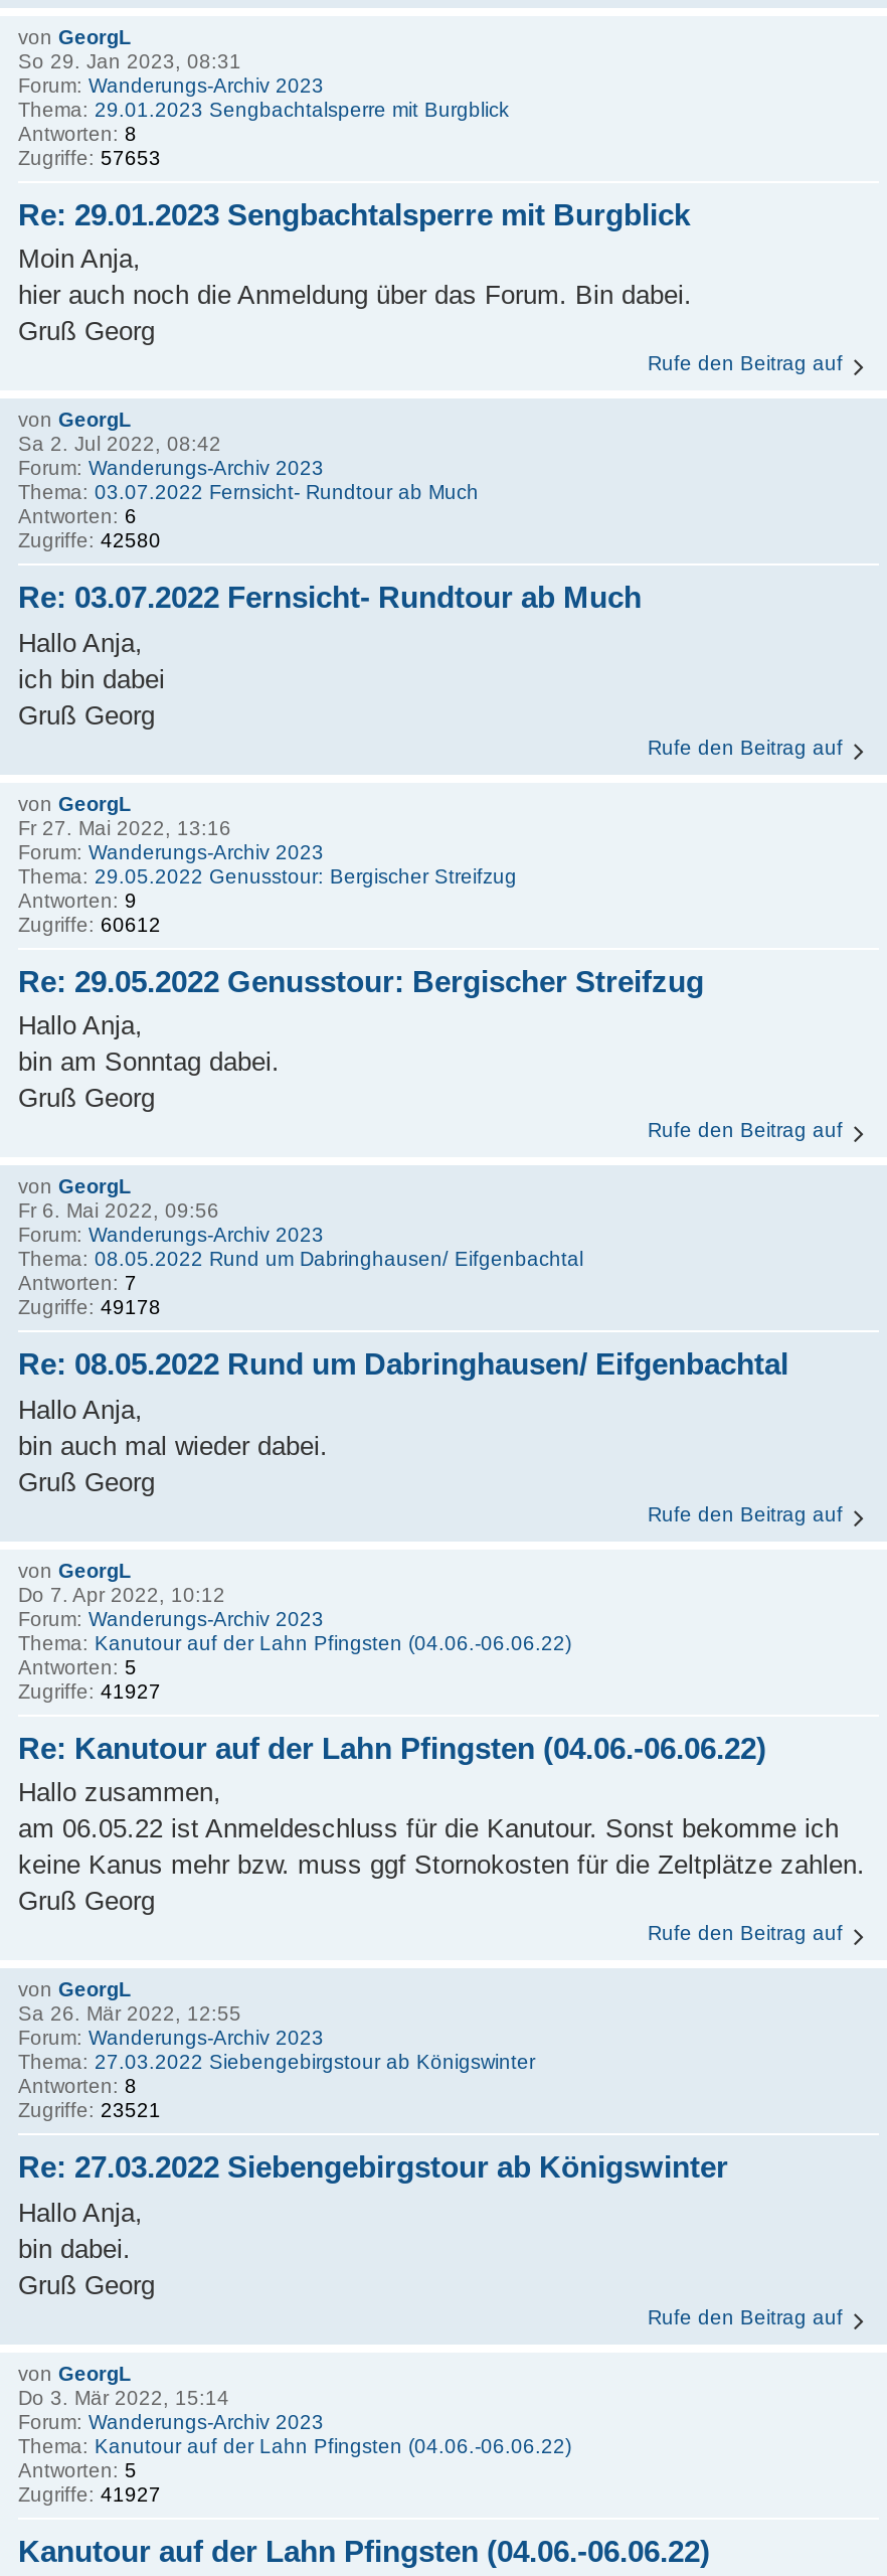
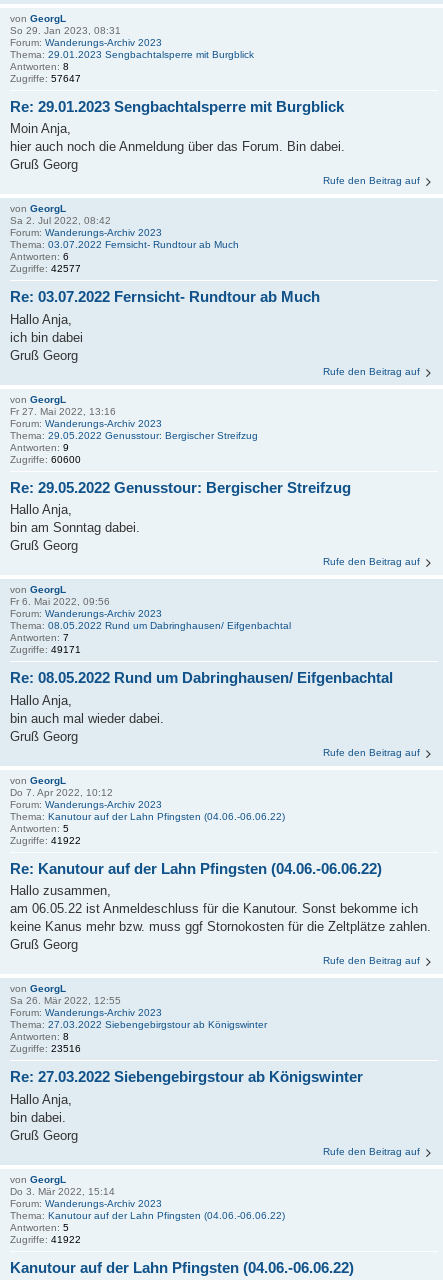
[18,147,161,169] Zugriffe: 57653 -> [10,73,81,84] Zugriffe: 57647
[18,530,161,552] Zugriffe: 42580 -> [10,263,81,274] Zugriffe: 42577
[18,913,161,936] Zugriffe: 60612 -> [10,454,81,465] Zugriffe: 60600
[18,1297,161,1319] Zugriffe: 49178 -> [10,644,81,655] Zugriffe: 49171
[18,1680,161,1702] Zugriffe: 41927 -> [10,835,81,846] Zugriffe: 41922
[18,2100,161,2122] Zugriffe: 23521 -> [10,1043,81,1054] Zugriffe: 23516
[18,2483,161,2505] Zugriffe: 41927 -> [10,1234,81,1245] Zugriffe: 41922

